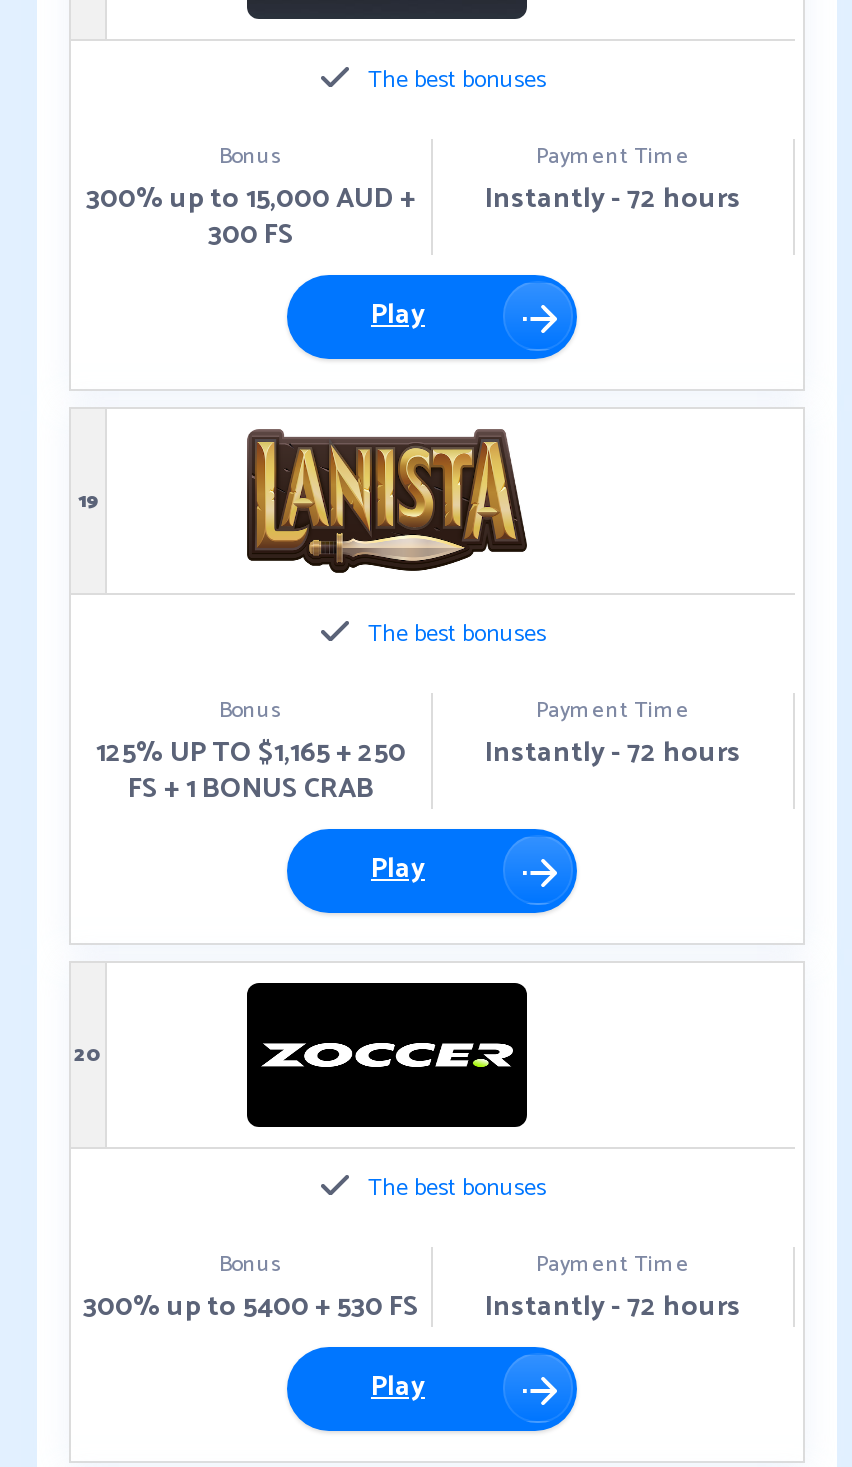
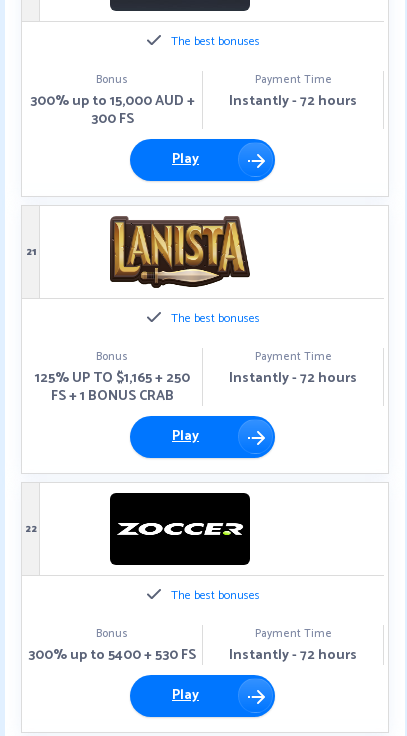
[78,485,98,517] 19 -> [25,244,35,260] 21
[74,1039,102,1071] 20 -> [24,521,36,537] 22

